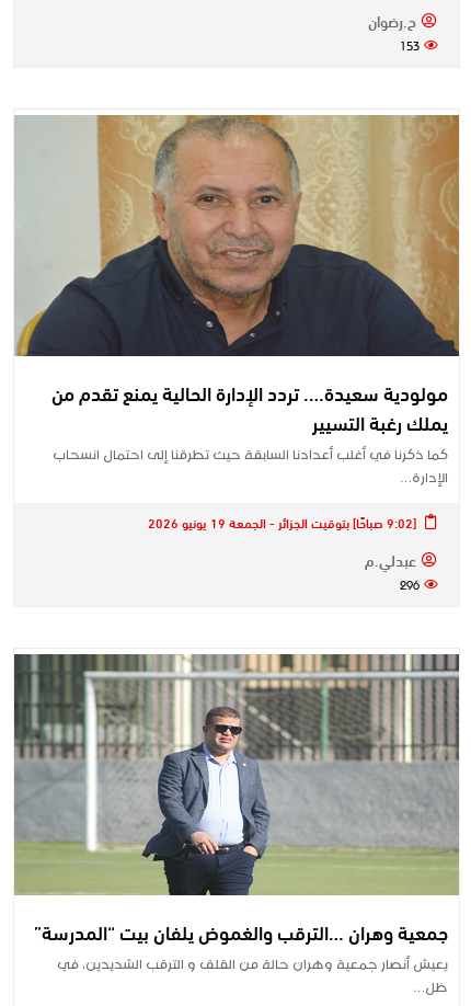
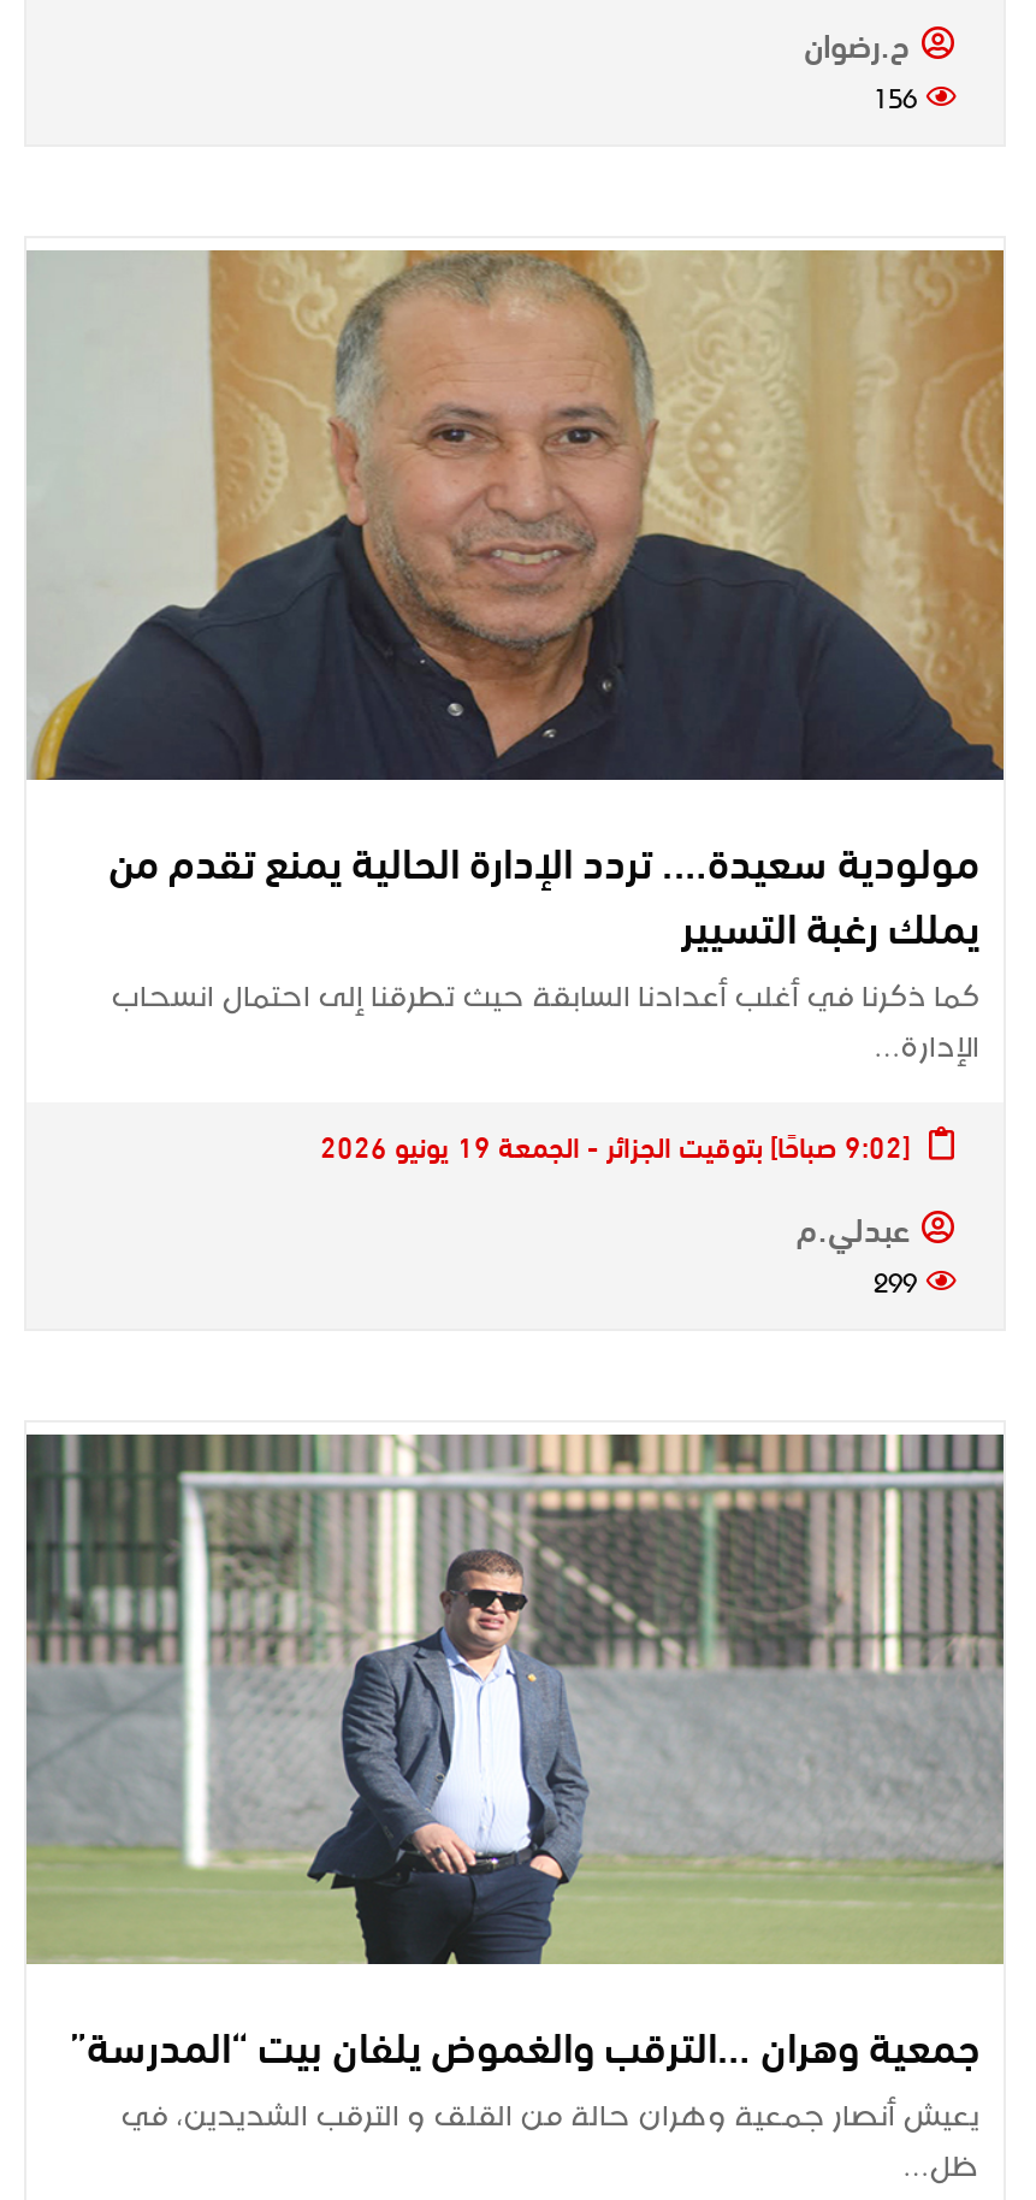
[400,31,420,56] 153 -> [874,67,917,120] 156
[400,571,420,595] 296 -> [874,1251,917,1304] 299

